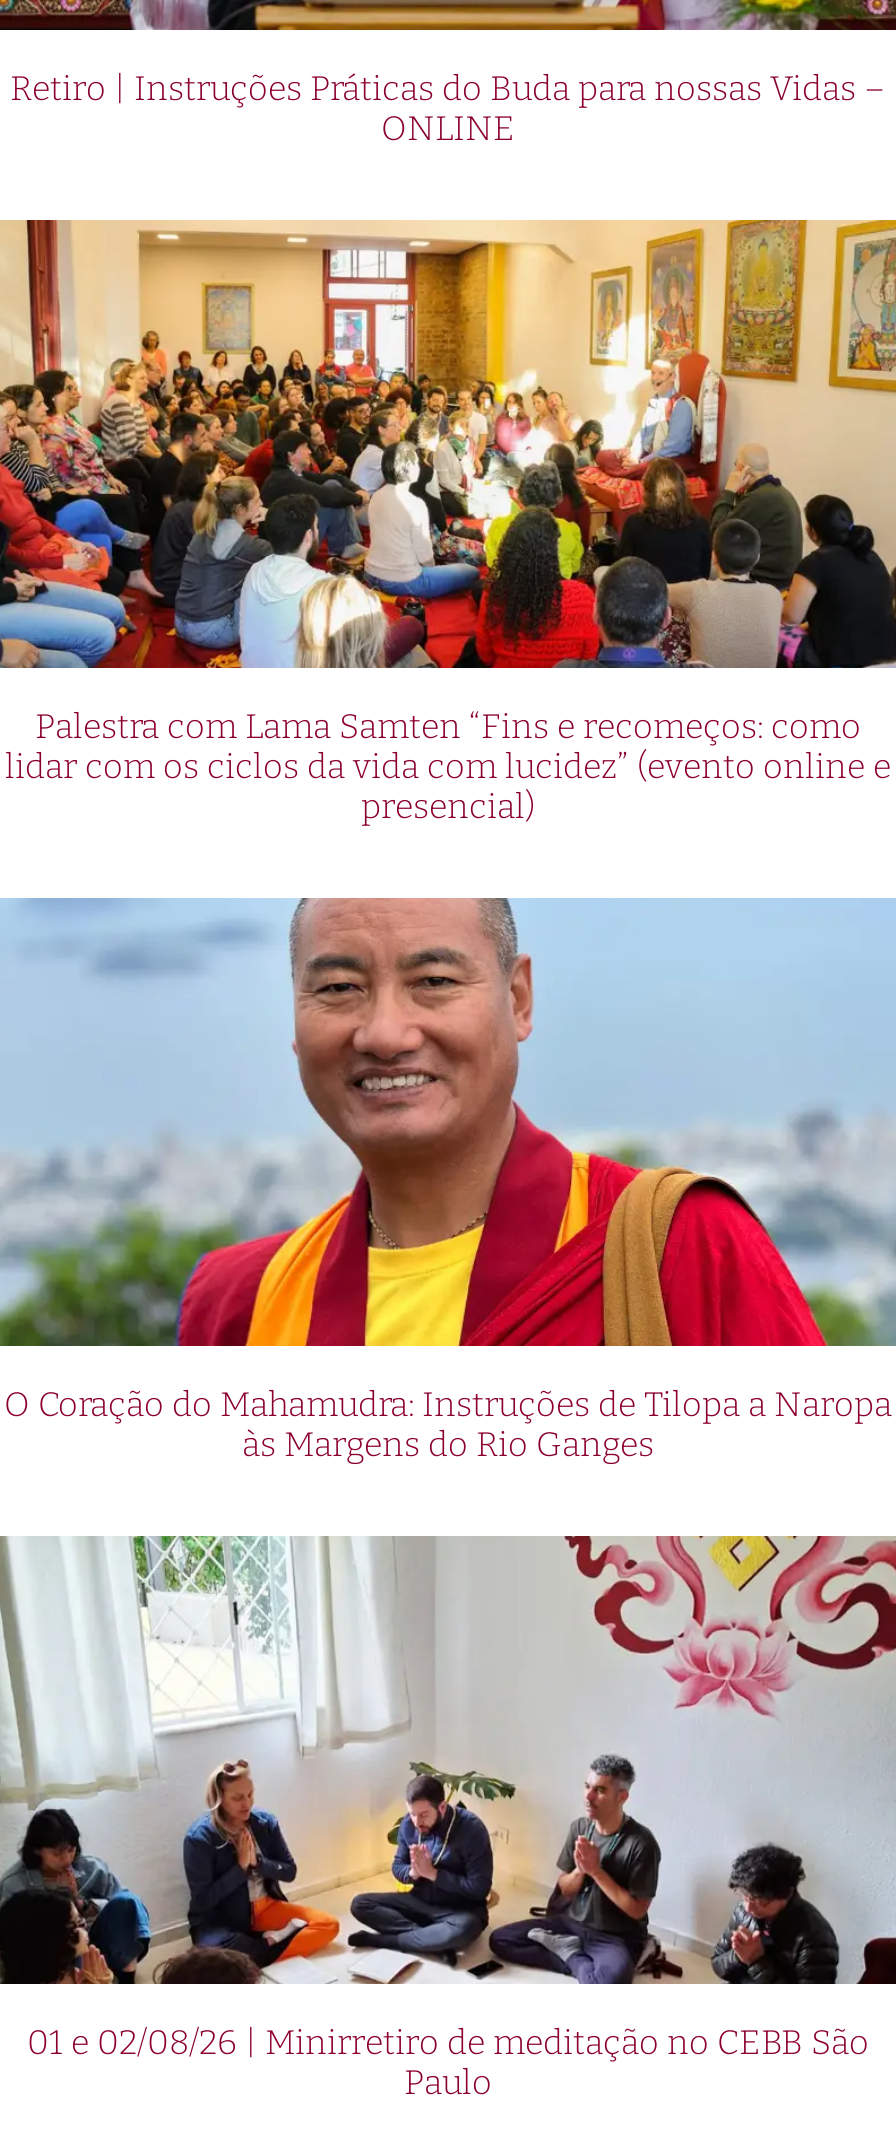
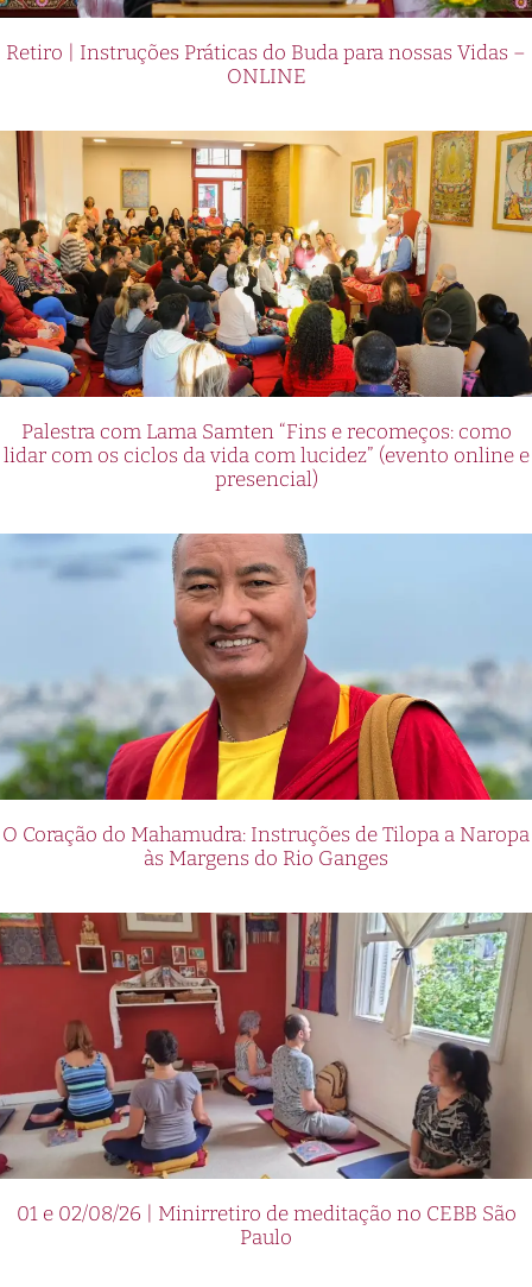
[6,1534,890,1986] [image] -> [4,911,528,1180] [image]

